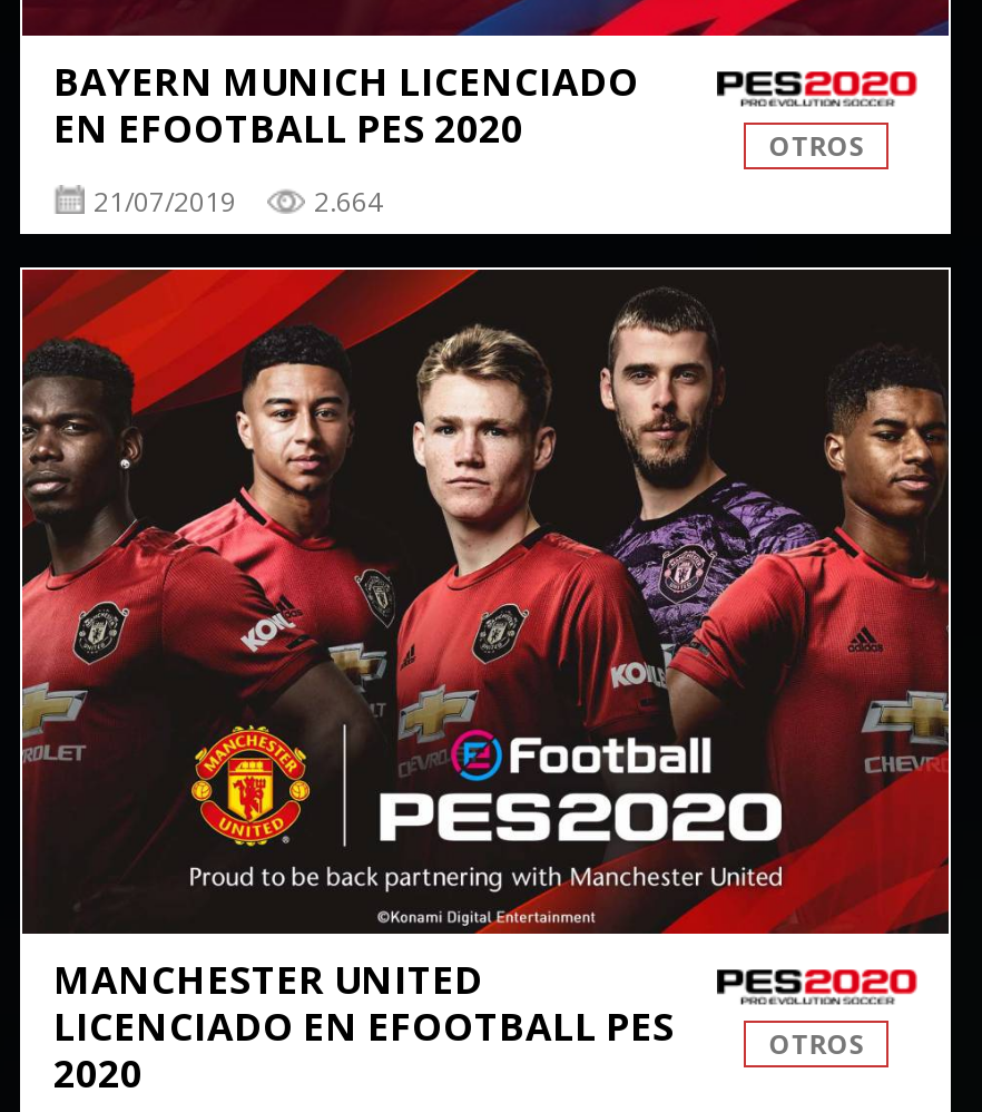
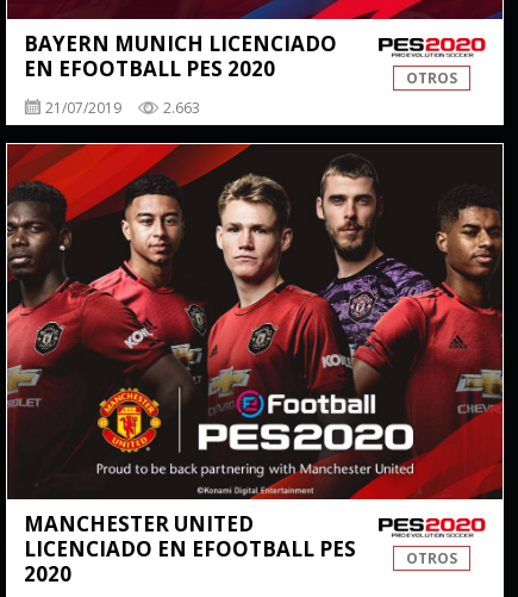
[314,183,383,221] 2.664 -> [163,98,200,118] 2.663

